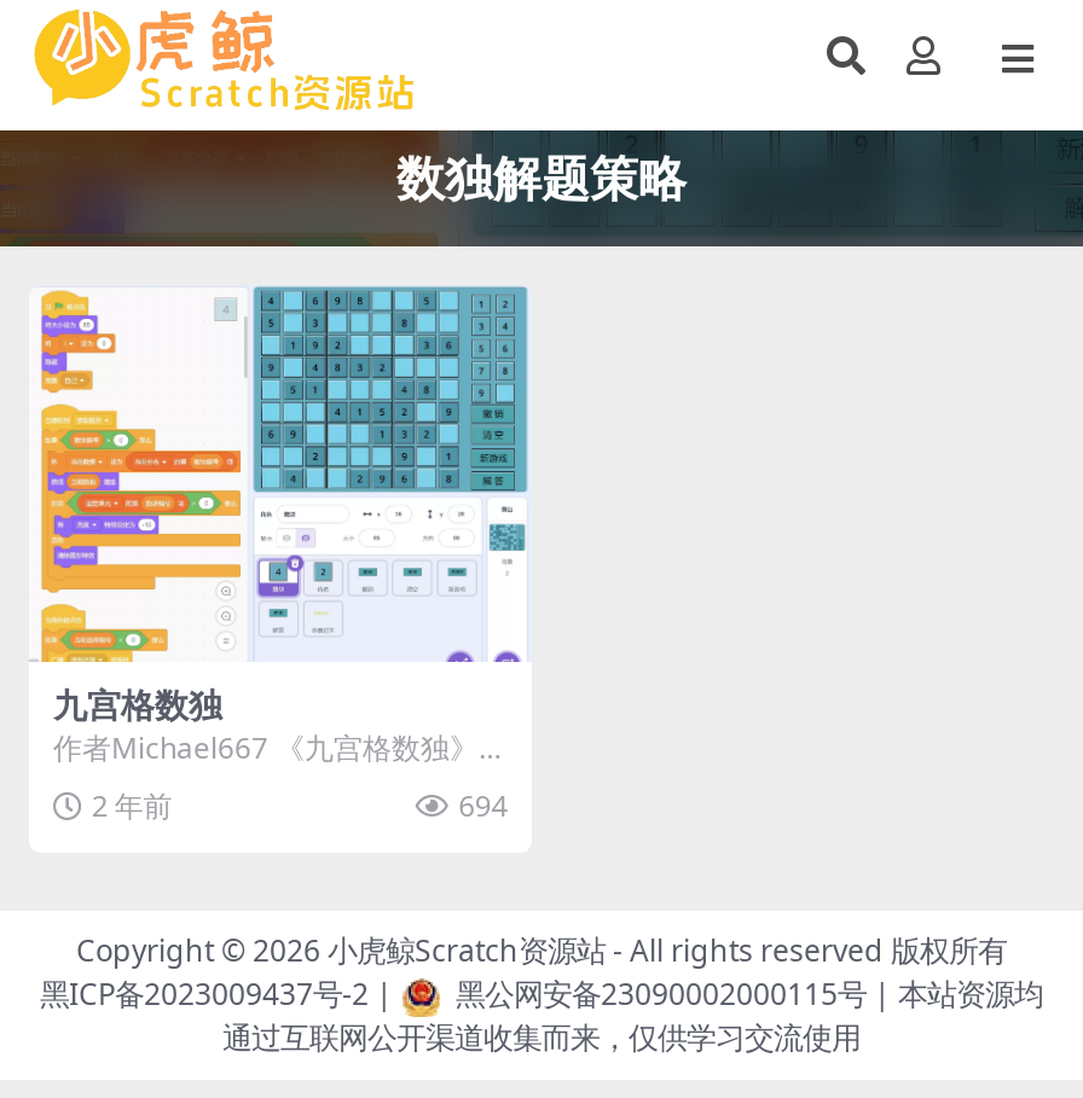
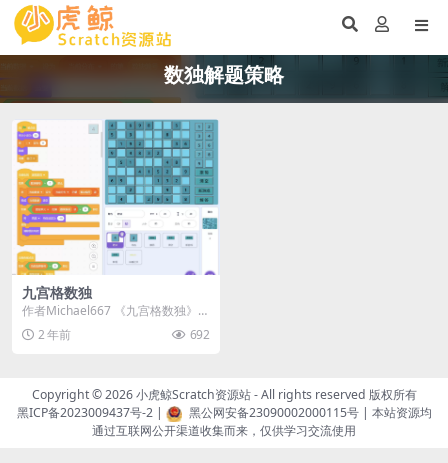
[458,785,508,826] 694 -> [190,326,210,343] 692

